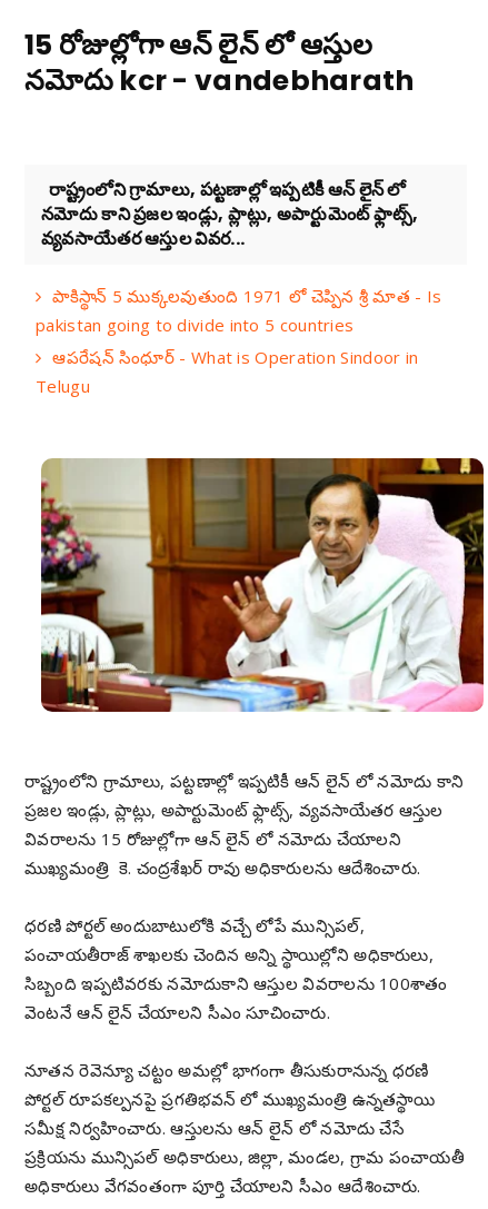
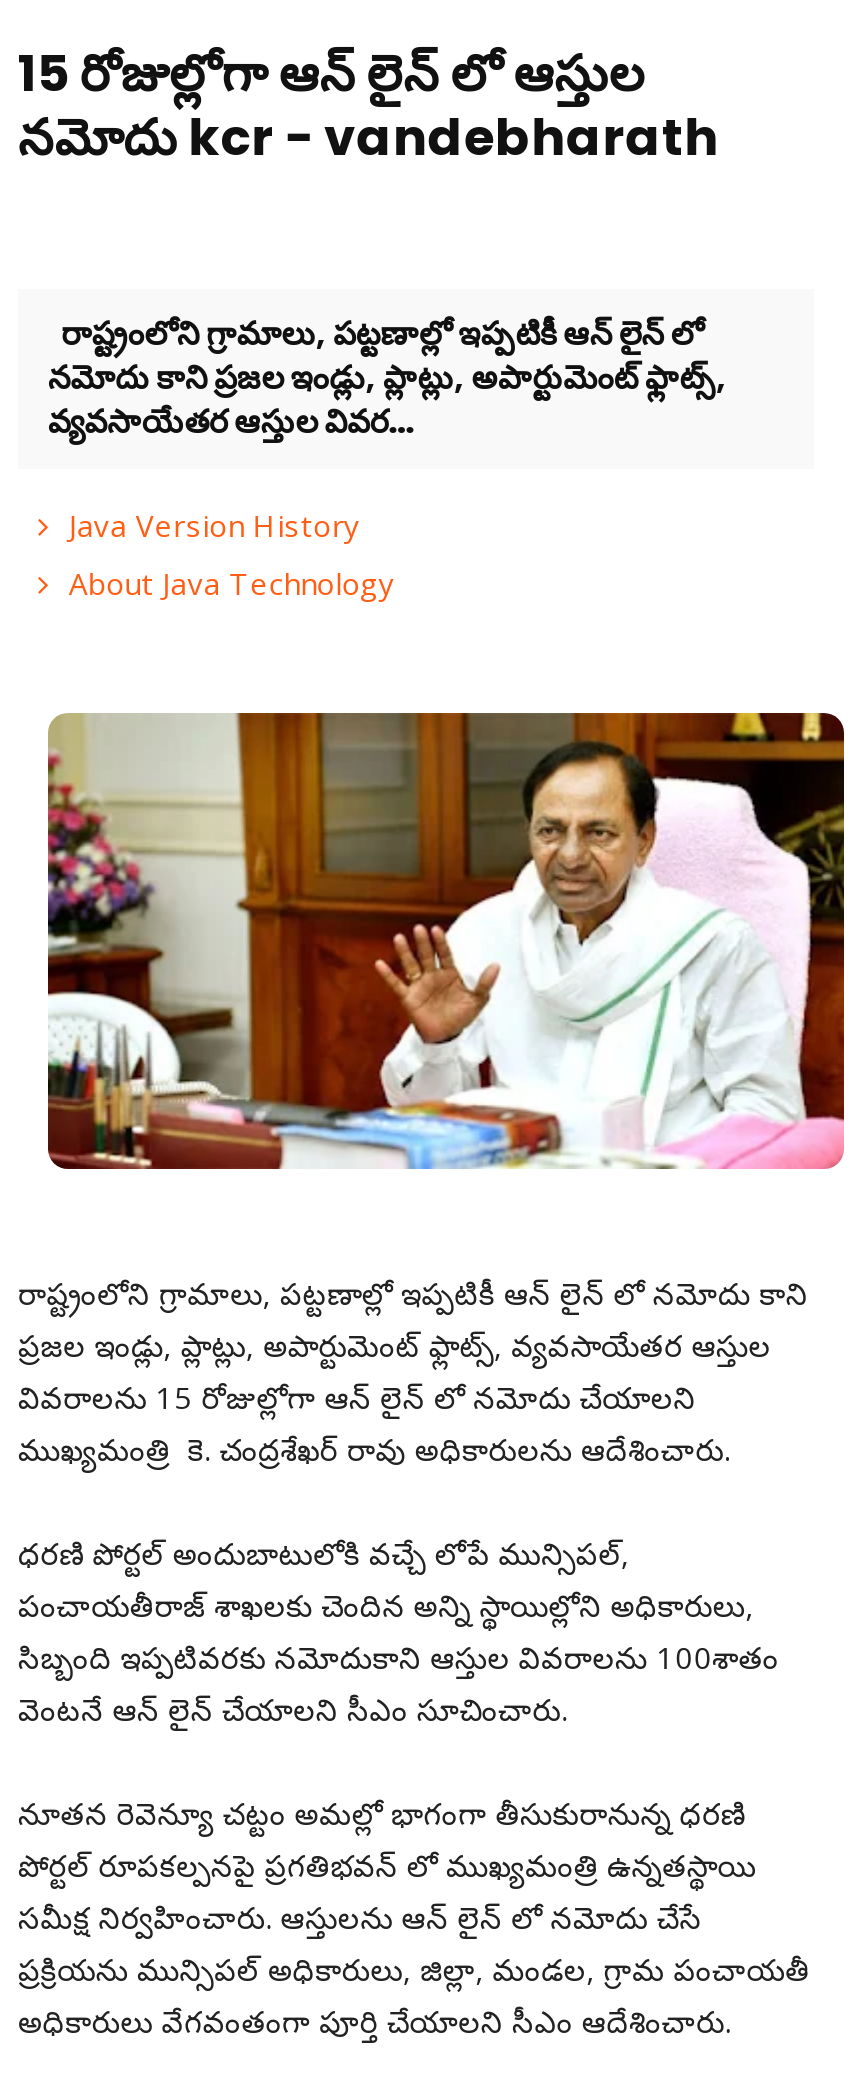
[36,285,442,397] పాకిస్థాన్ 5 ముక్కలవుతుంది 1971 లో చెప్పిన శ్రీ మాత - Is | pakistan going to divide into 5 countries | ఆపరేషన్ సింధూర్ - What is Operation Sindoor in | Telugu -> [69,505,395,603] Java Version History | About Java Technology

